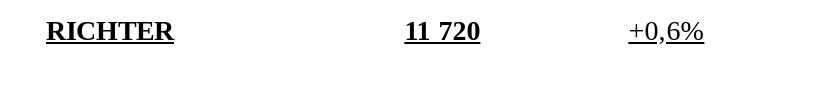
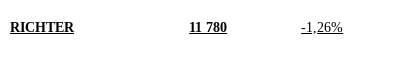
[404,16,480,46] 11 720 -> [189,20,227,35] 11 780
[628,16,704,46] +0,6% -> [301,20,343,35] -1,26%

